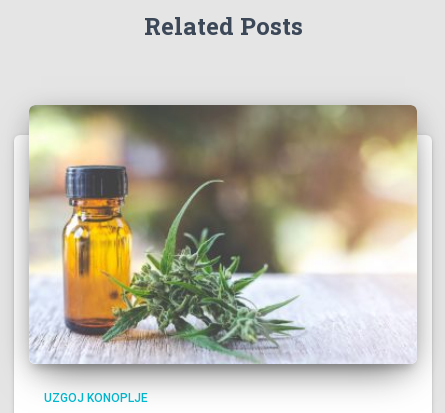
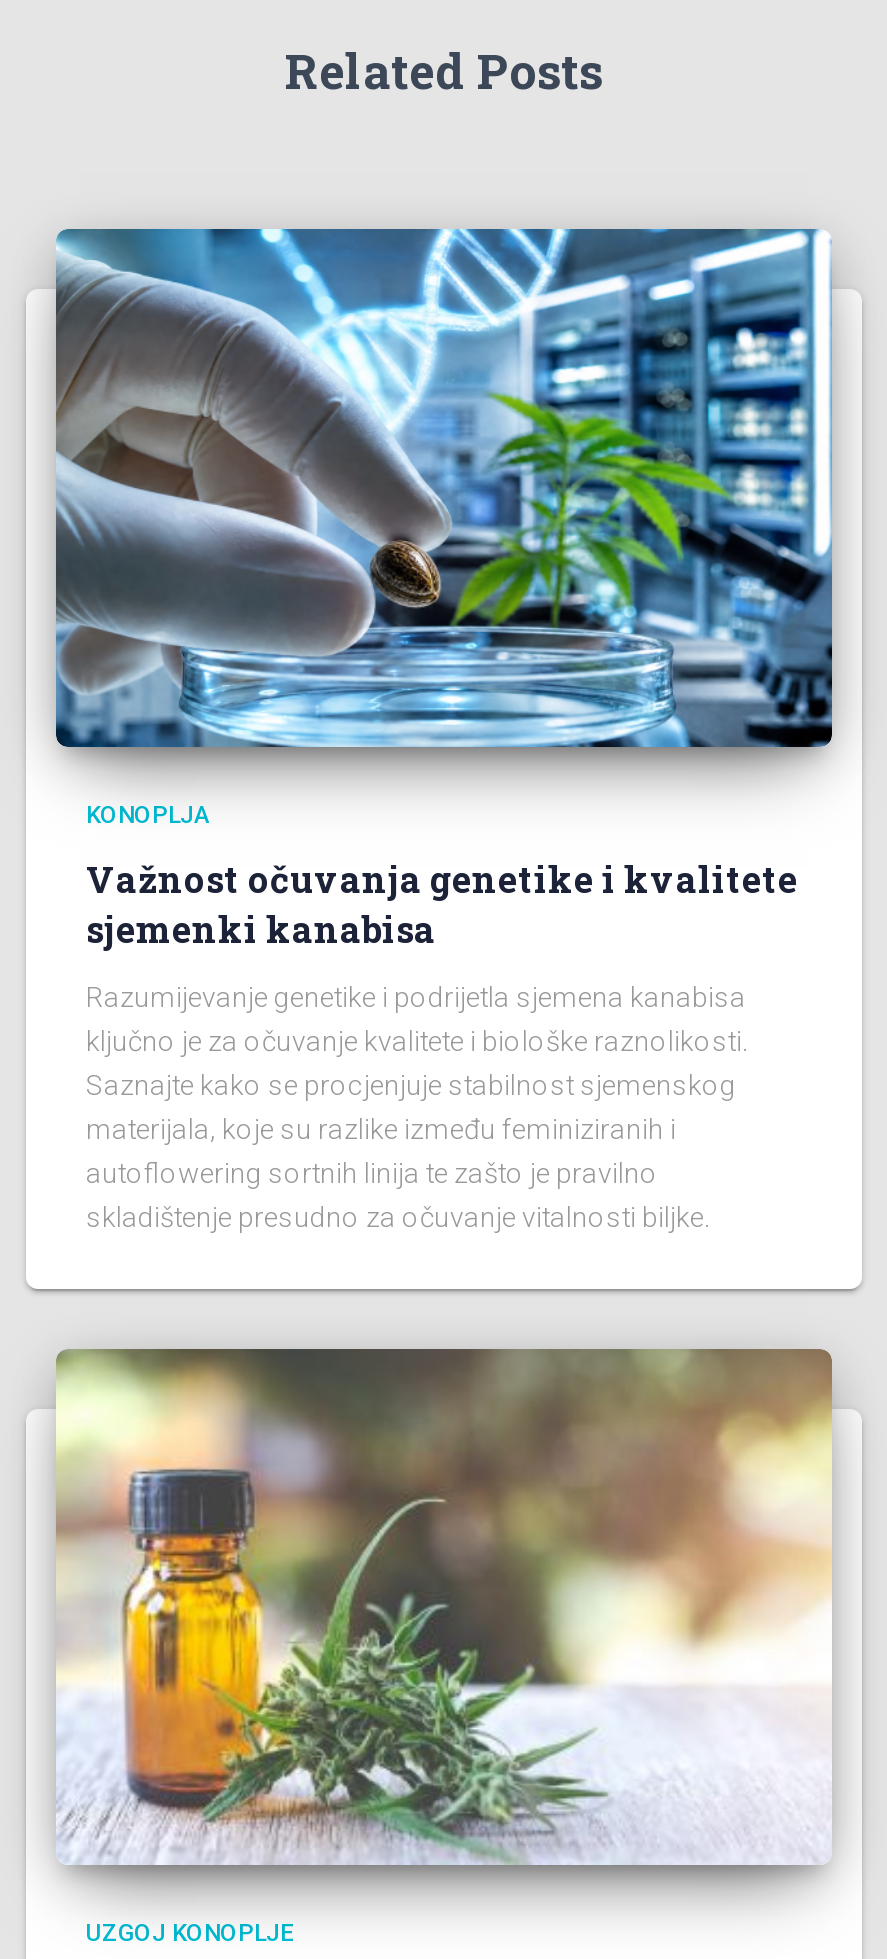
none -> [54,227,834,1232] [image] | KONOPLJA | Važnost očuvanja genetike i kvalitete | sjemenki kanabisa | Razumijevanje genetike i podrijetla sjemena kanabisa | ključno je za očuvanje kvalitete i biološke raznolikosti. | Saznajte kako se procjenjuje stabilnost sjemenskog | materijala, koje su razlike između feminiziranih i | autoflowering sortnih linija te zašto je pravilno | skladištenje presudno za očuvanje vitalnosti biljke.

